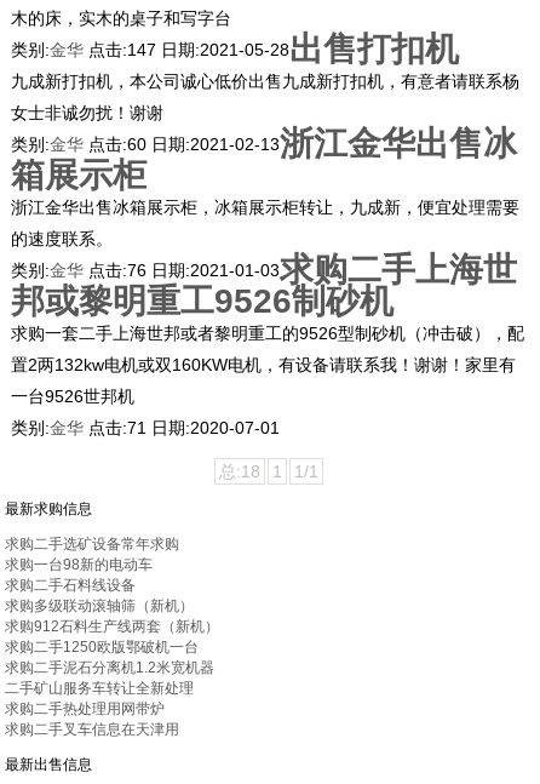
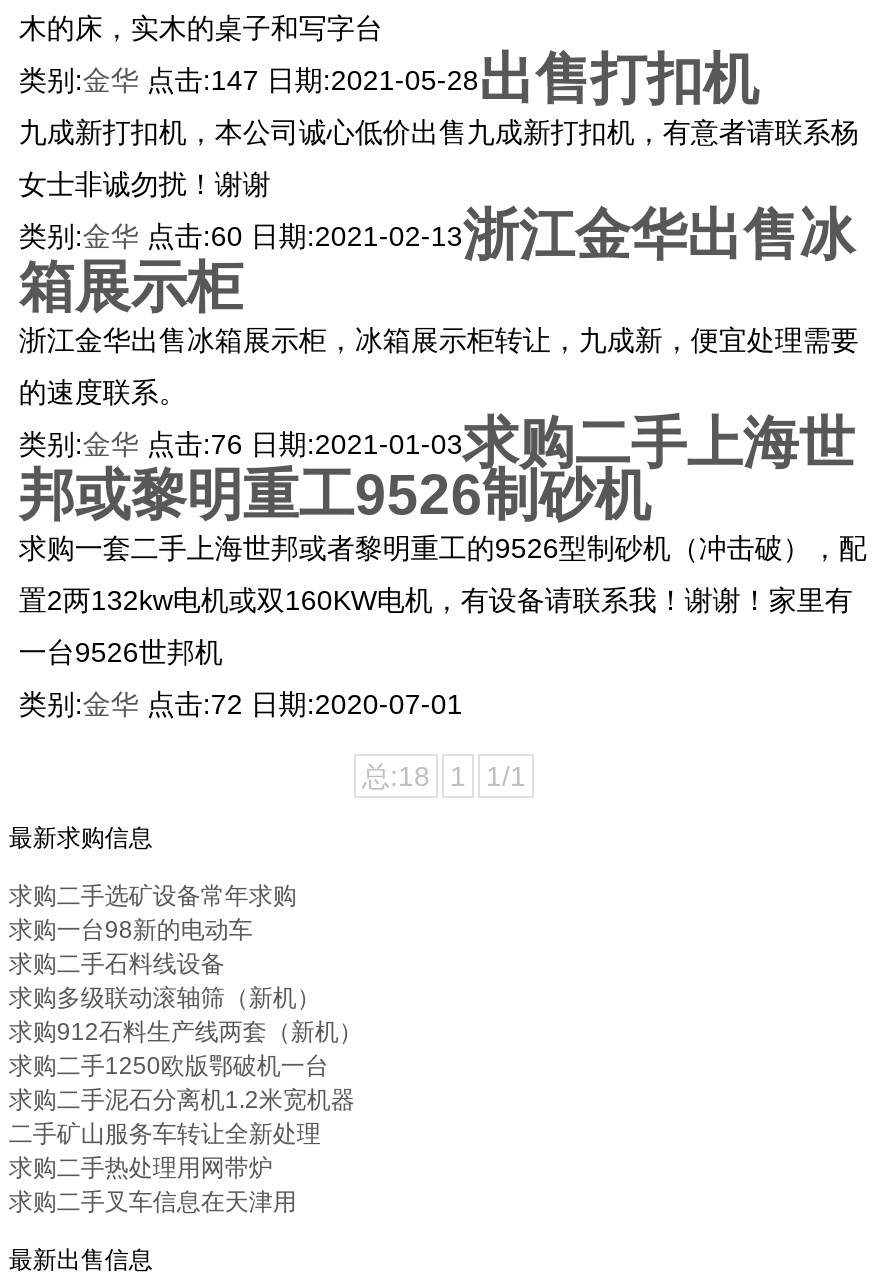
[11,418,280,437] 类别:金华点击:71日期:2020-07-01 -> [19,688,463,720] 类别:金华点击:72日期:2020-07-01

